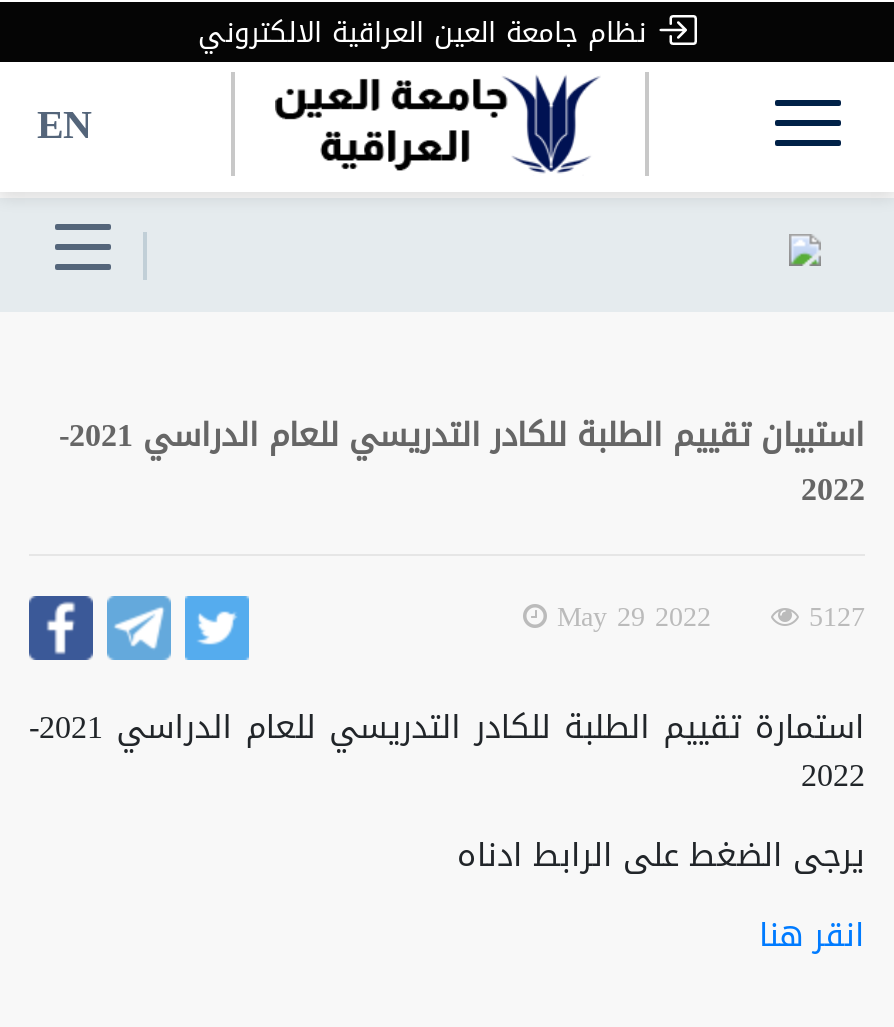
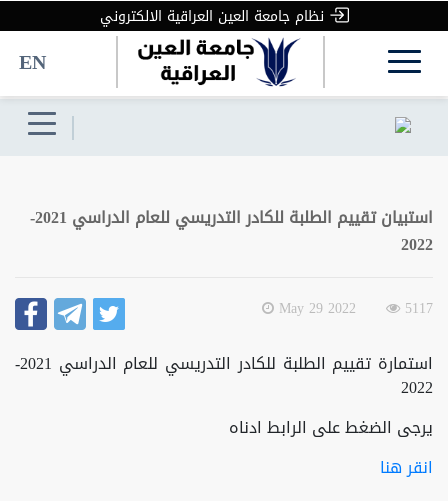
[809,589,865,643] 5127 -> [405,295,433,322] 5117

